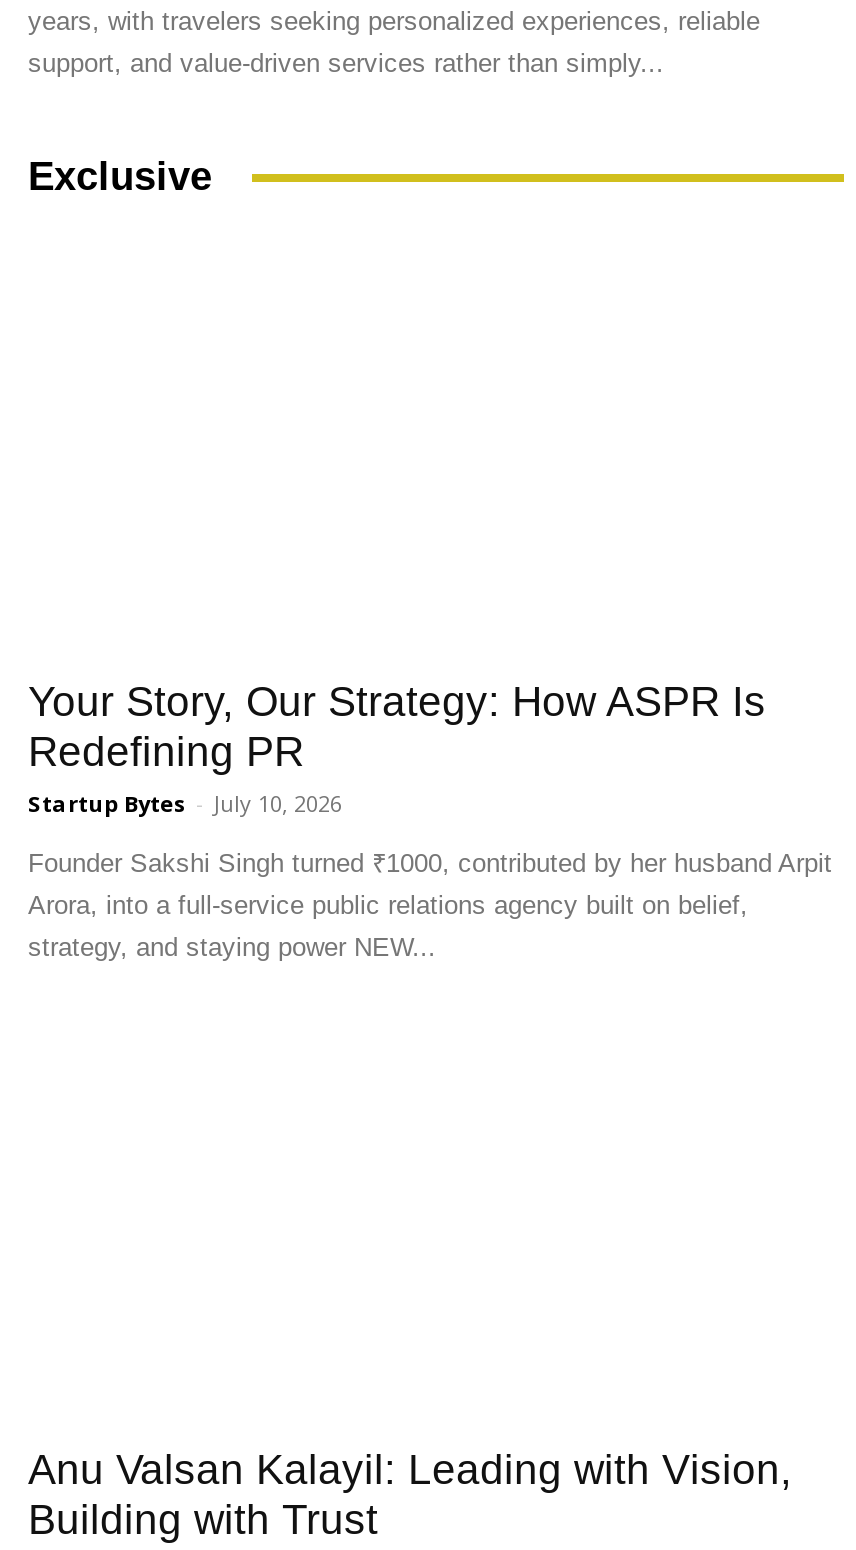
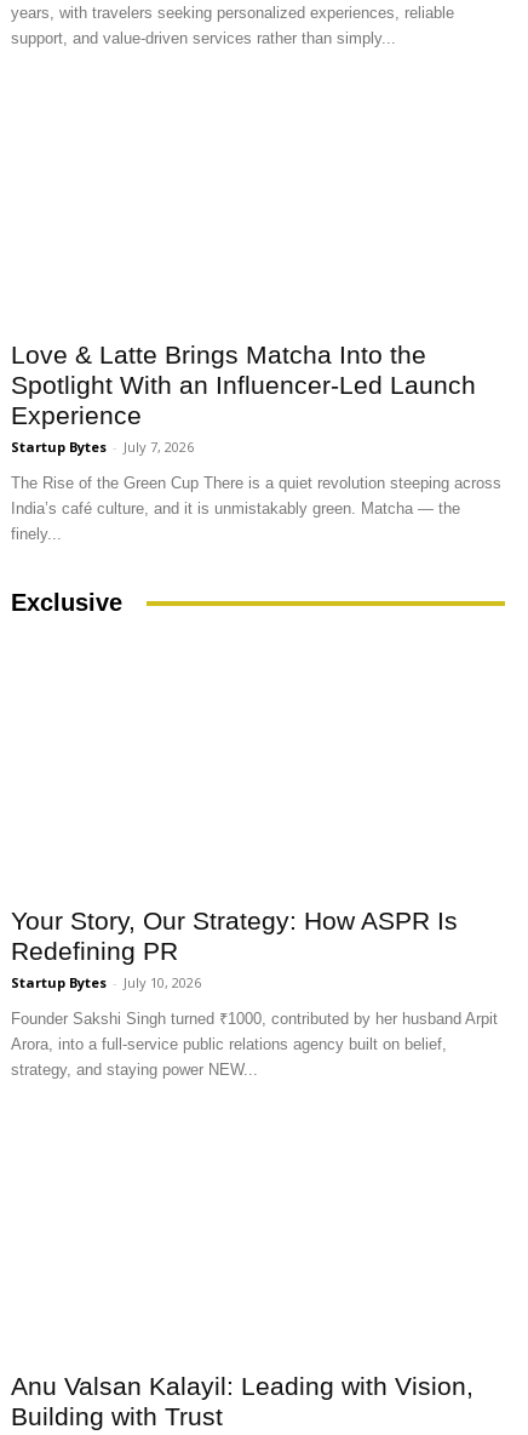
none -> [11,341,501,543] Love & Latte Brings Matcha Into the | Spotlight With an Influencer-Led Launch | Experience | Startup Bytes - July 7, 2026 | The Rise of the Green Cup There is a quiet revolution steeping across | India’s café culture, and it is unmistakably green. Matcha — the | finely...

